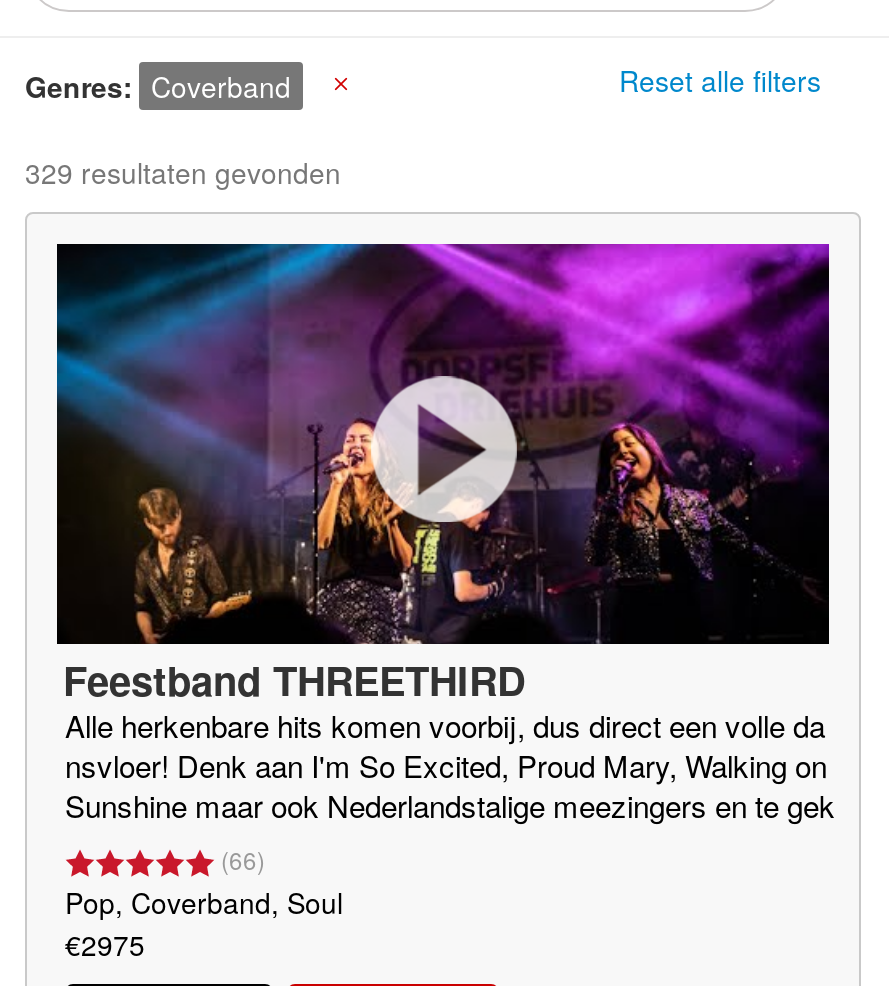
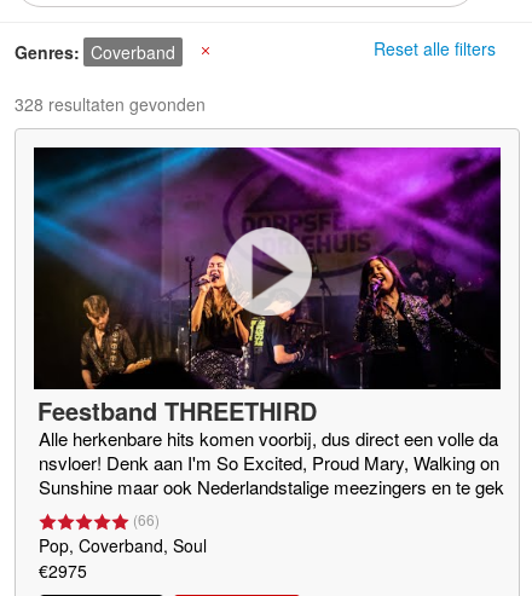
[25,152,341,192] 329 resultaten gevonden -> [15,92,206,116] 328 resultaten gevonden

